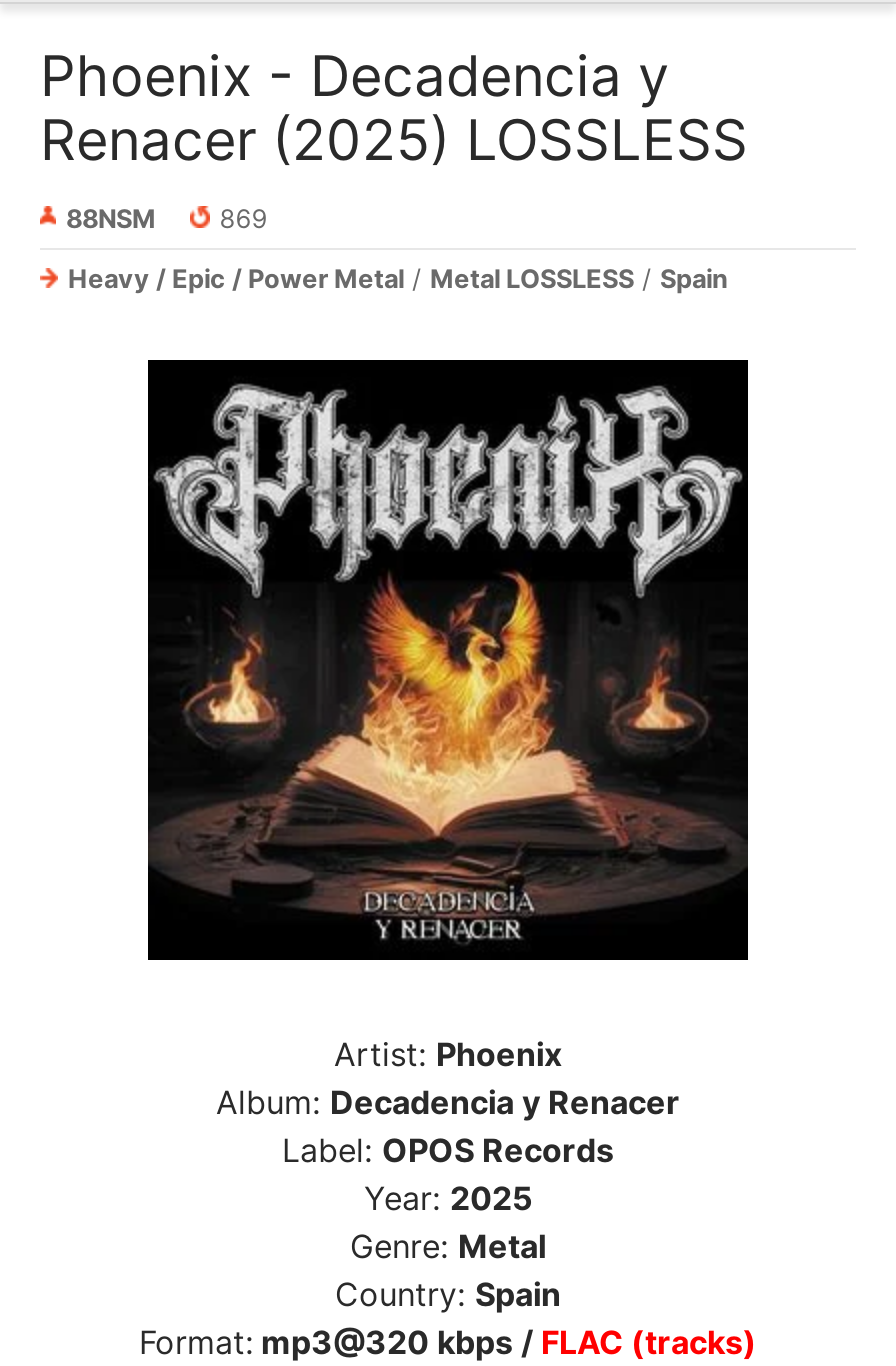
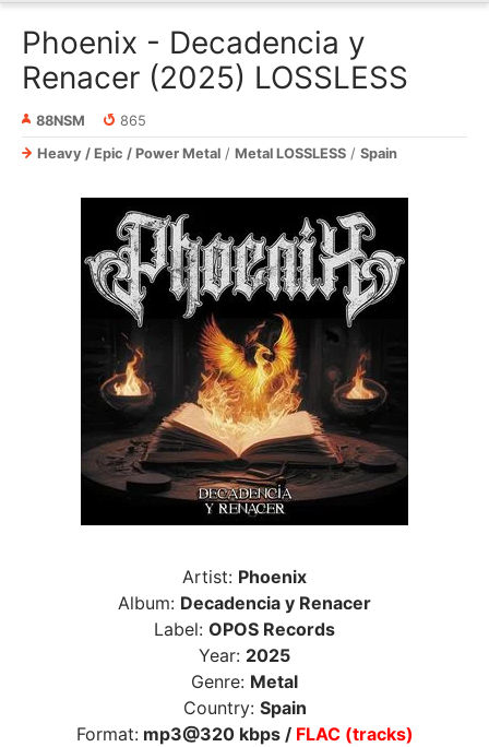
[220,204,268,234] 869 -> [120,112,146,129] 865

